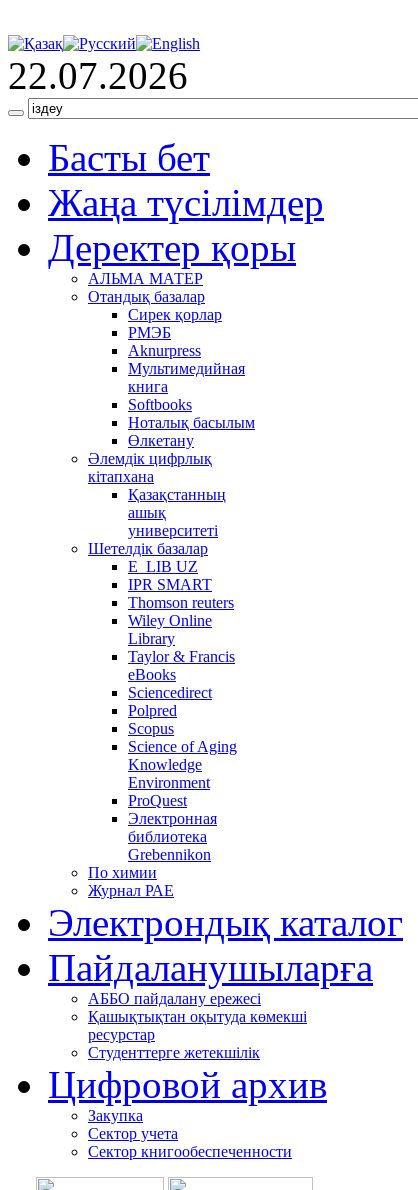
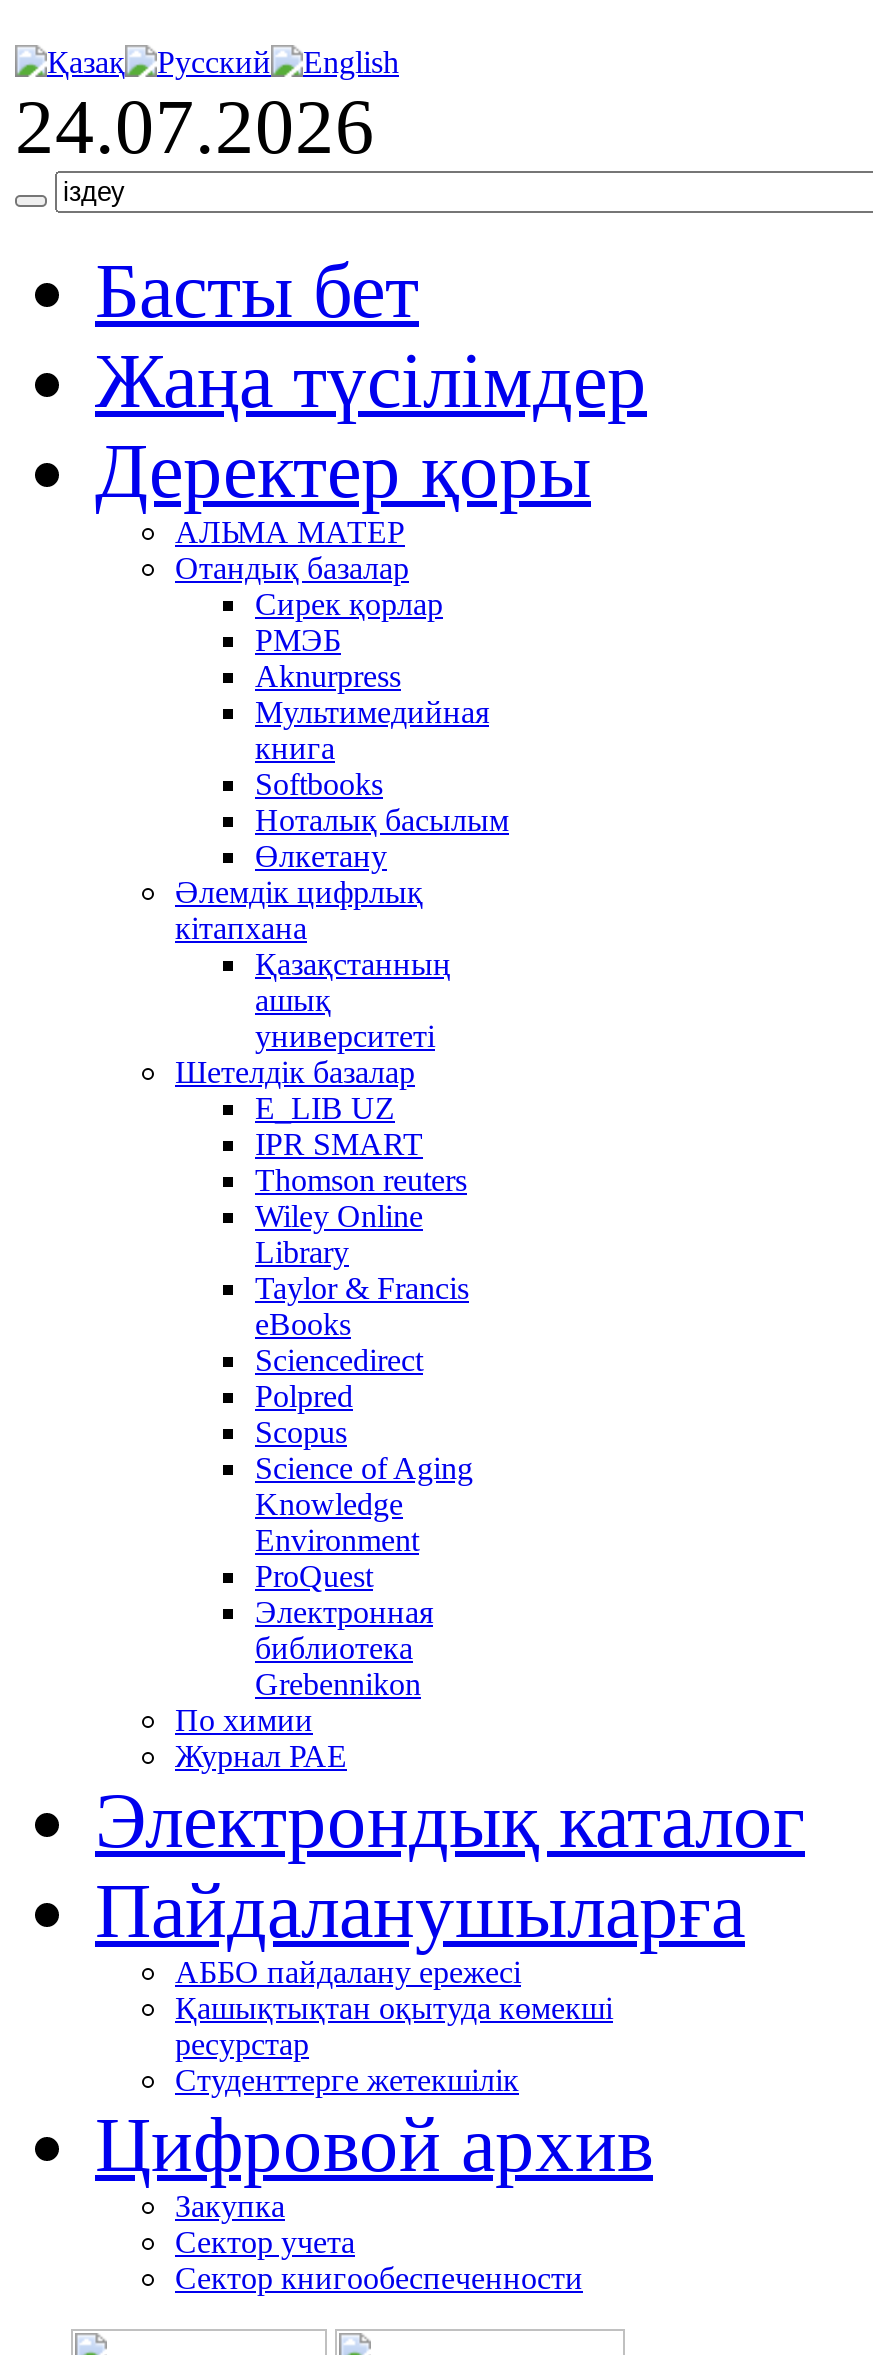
[8,54,188,97] 22.07.2026 -> [15,83,375,169] 24.07.2026

